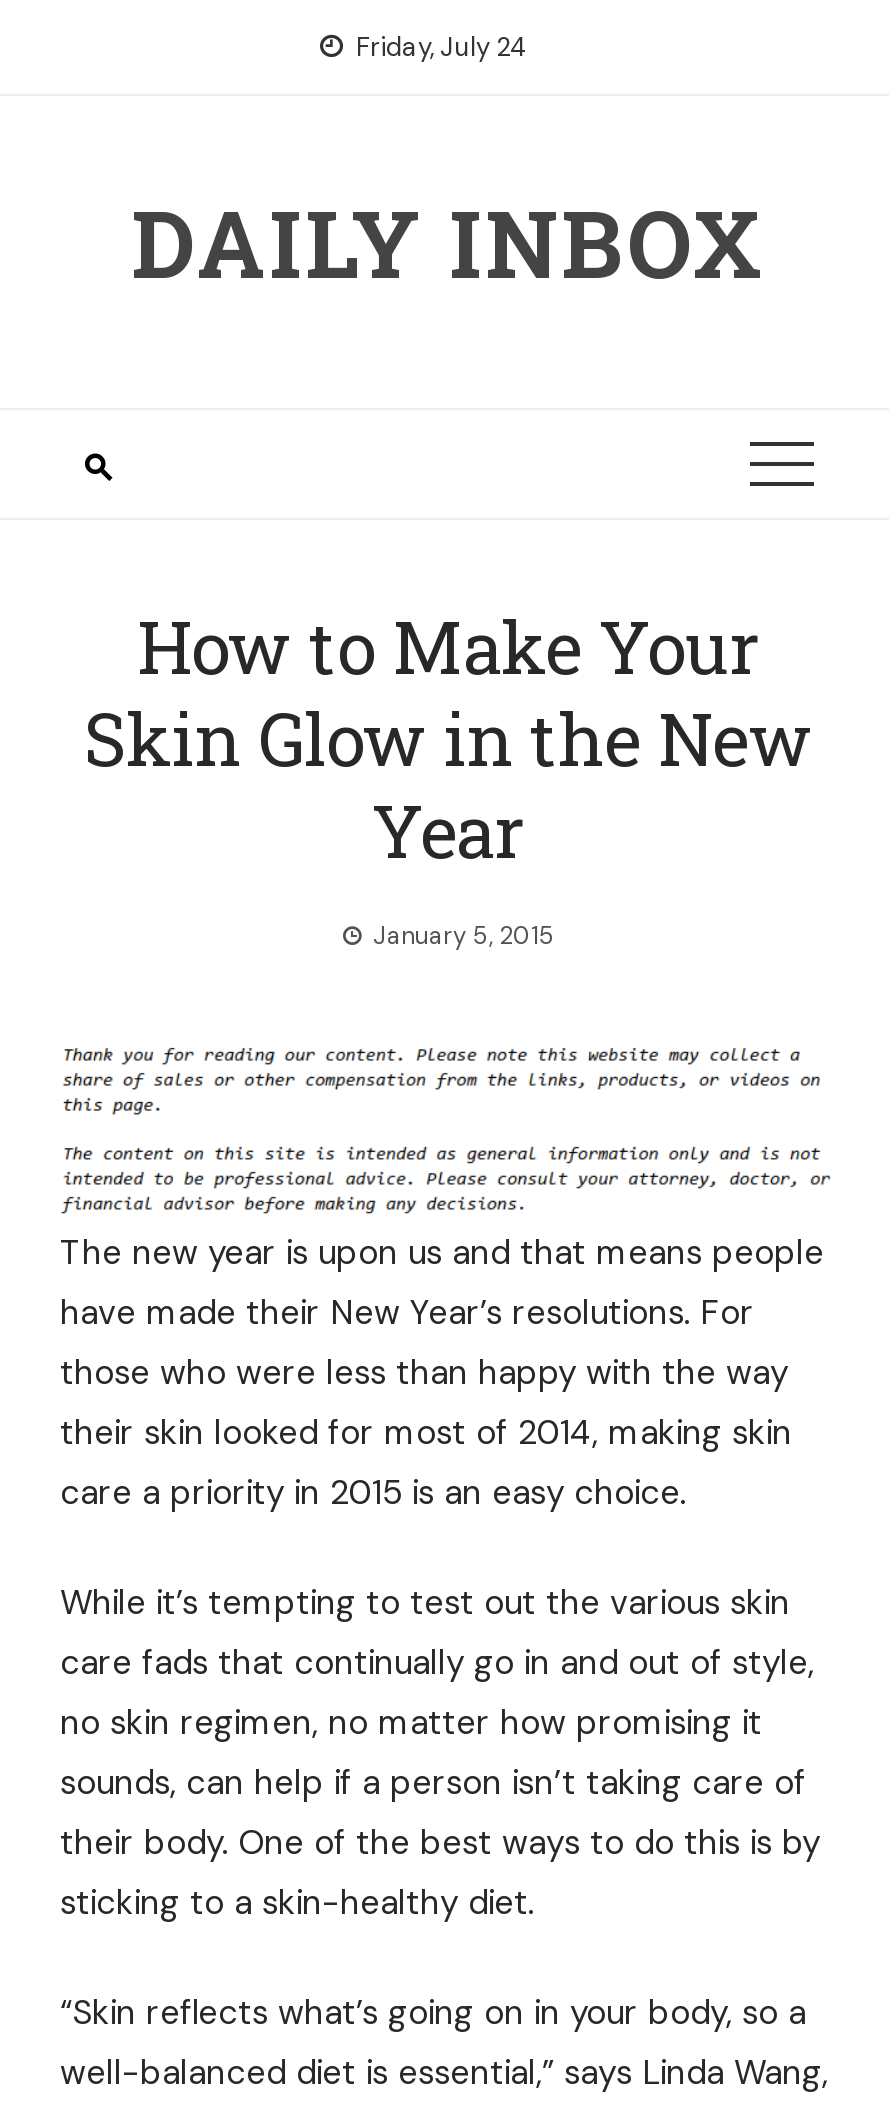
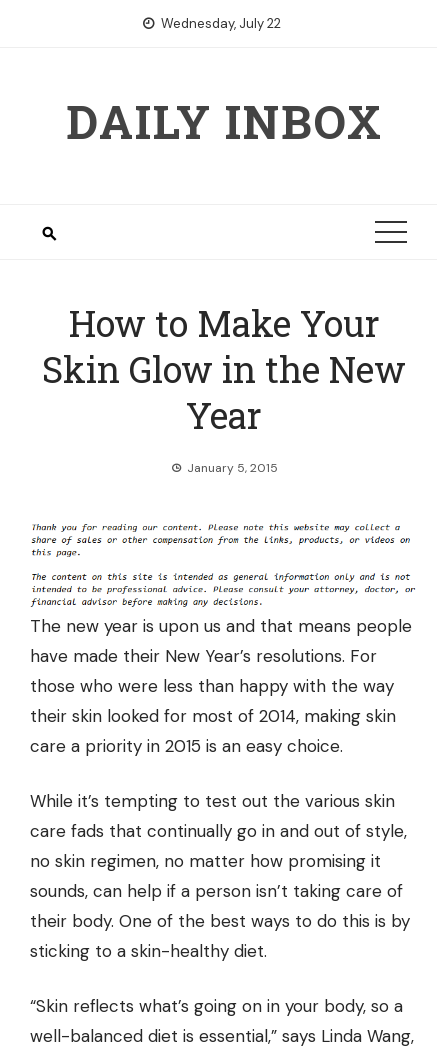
[356,30,528,64] Friday, July 24 -> [161,15,281,32] Wednesday, July 22

